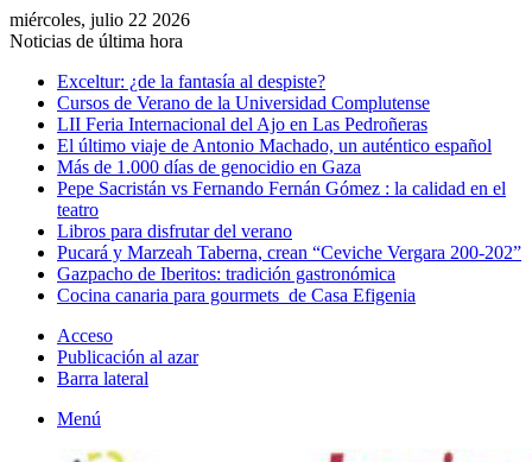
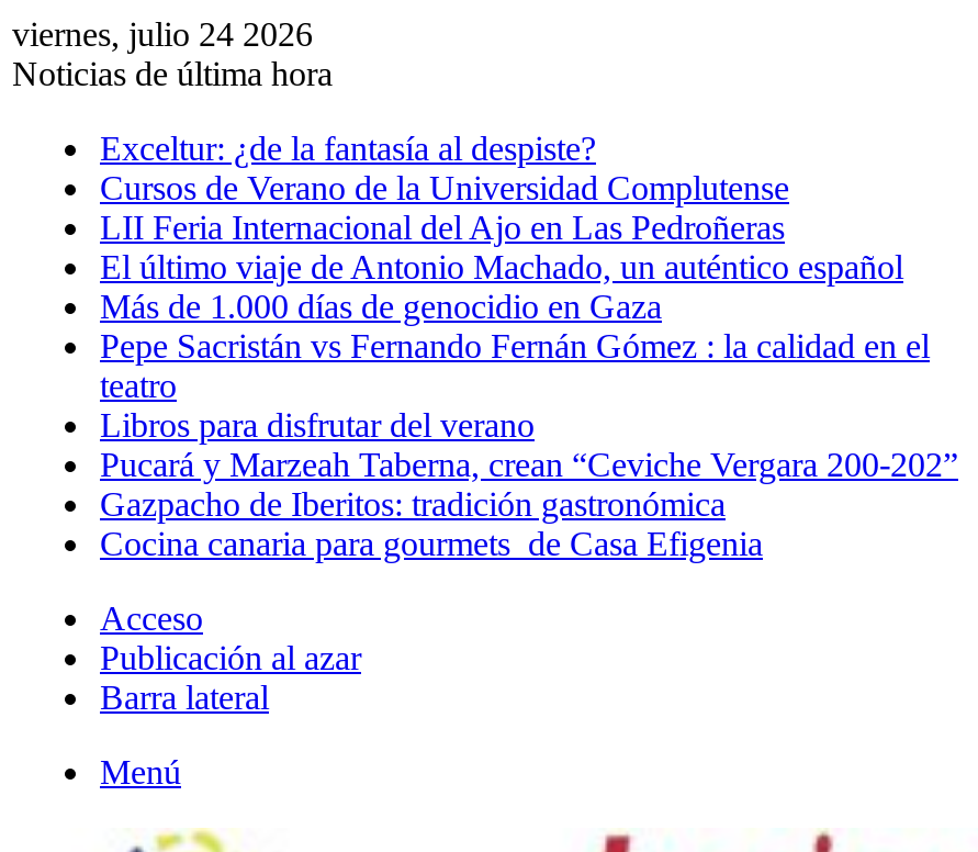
[9,10,190,30] miércoles, julio 22 2026 -> [12,15,313,53] viernes, julio 24 2026

